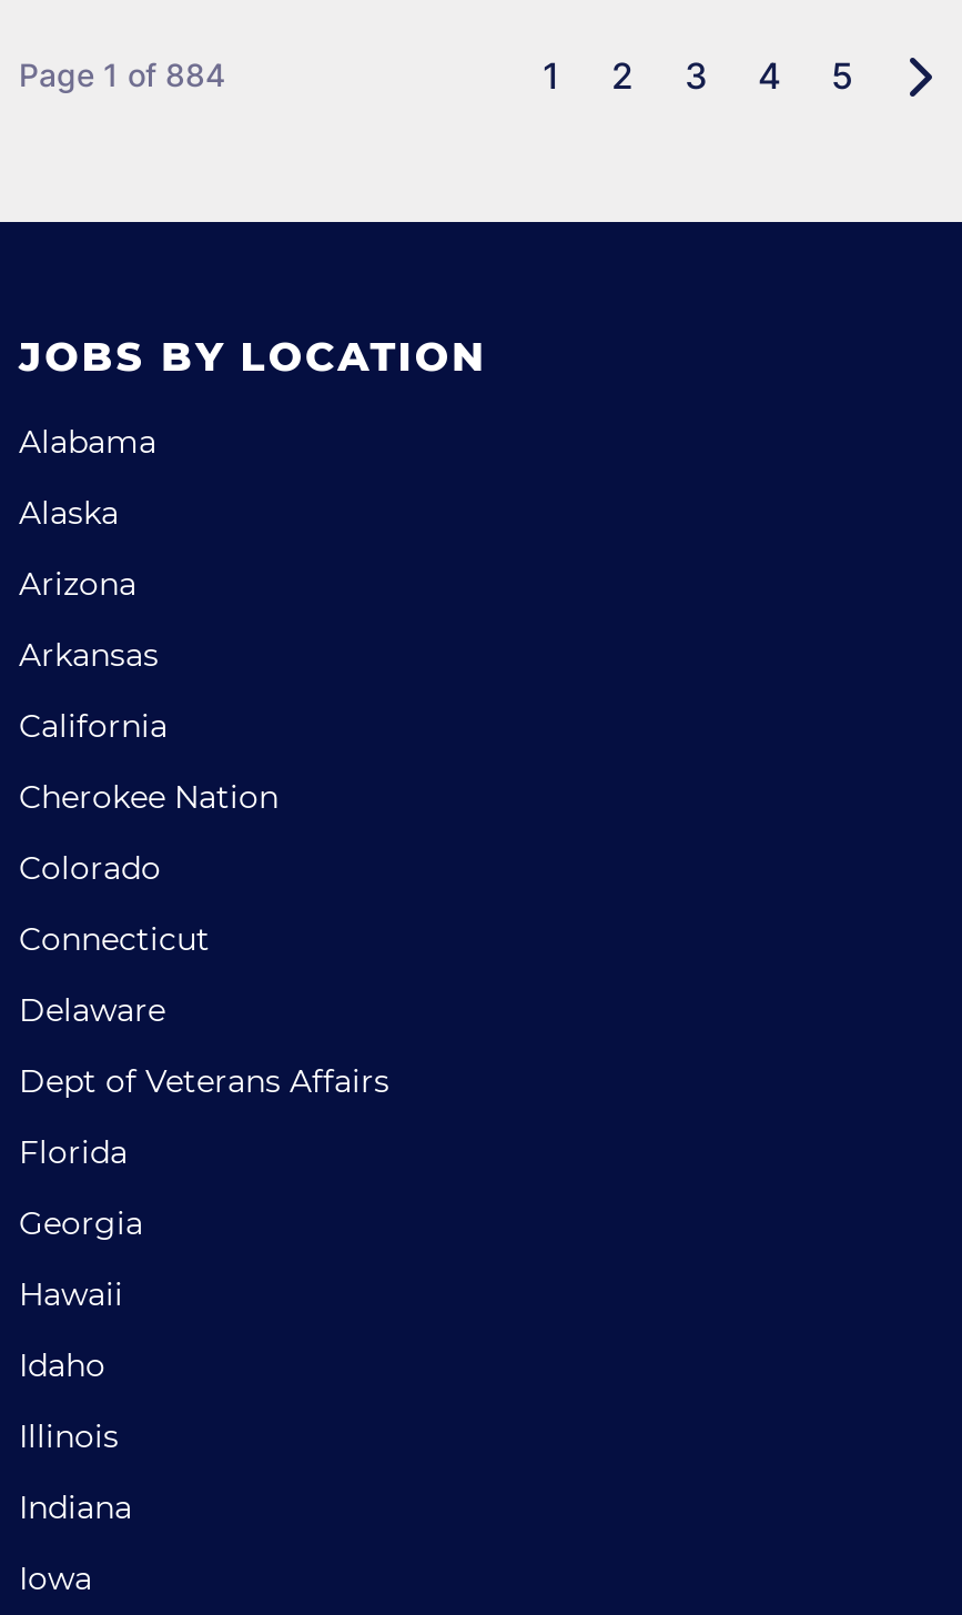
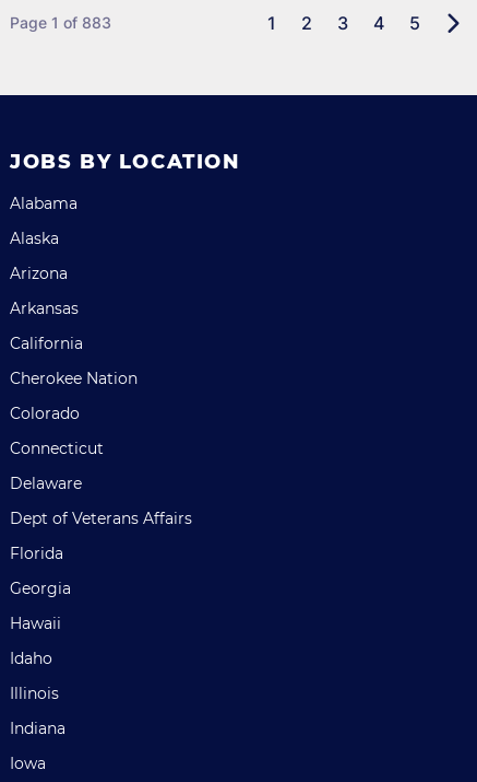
[19,55,225,93] Page 1 of 884 -> [10,13,111,32] Page 1 of 883

